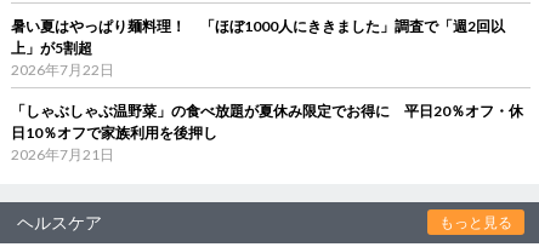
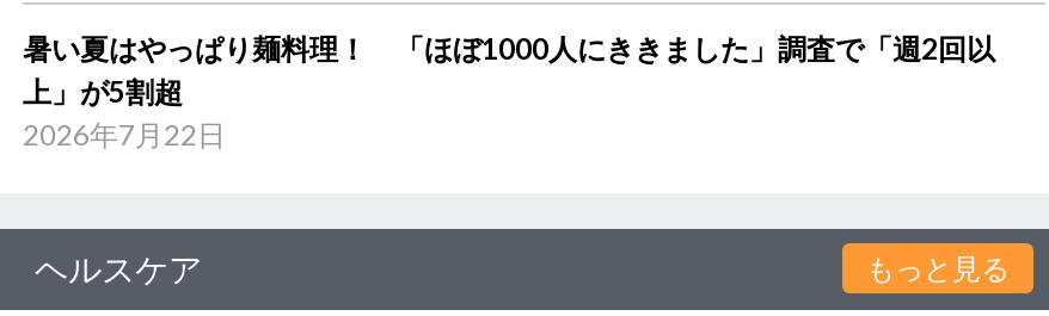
[11,102,523,163] 「しゃぶしゃぶ温野菜」の食べ放題が夏休み限定でお得に 平日20％オフ・休 | 日10％オフで家族利用を後押し | 2026年7月21日 -> none

